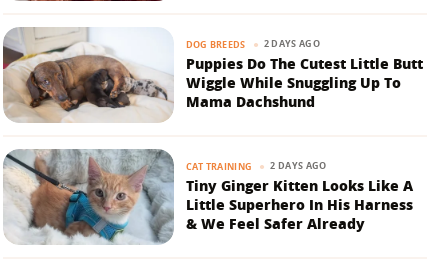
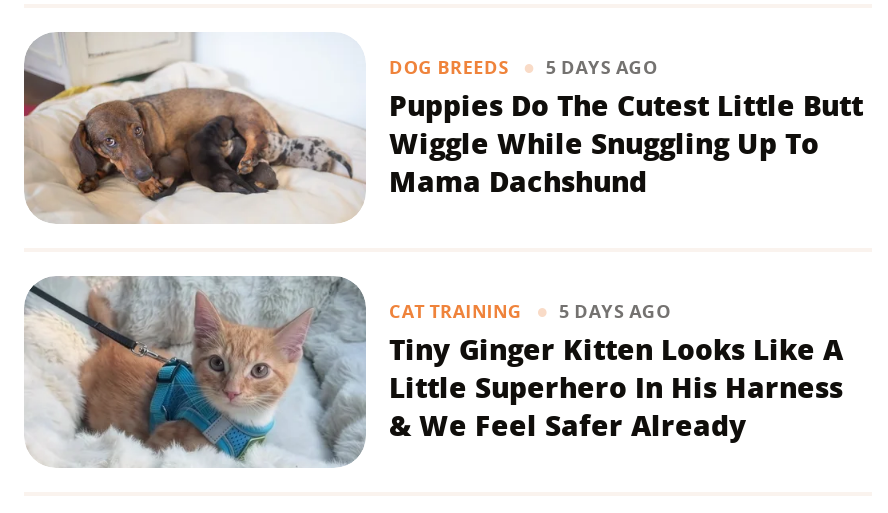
[185,37,320,50] DOG BREEDS 2 DAYS AGO -> [389,54,658,81] DOG BREEDS 5 DAYS AGO
[185,159,326,173] CAT TRAINING 2 DAYS AGO -> [389,298,671,325] CAT TRAINING 5 DAYS AGO

